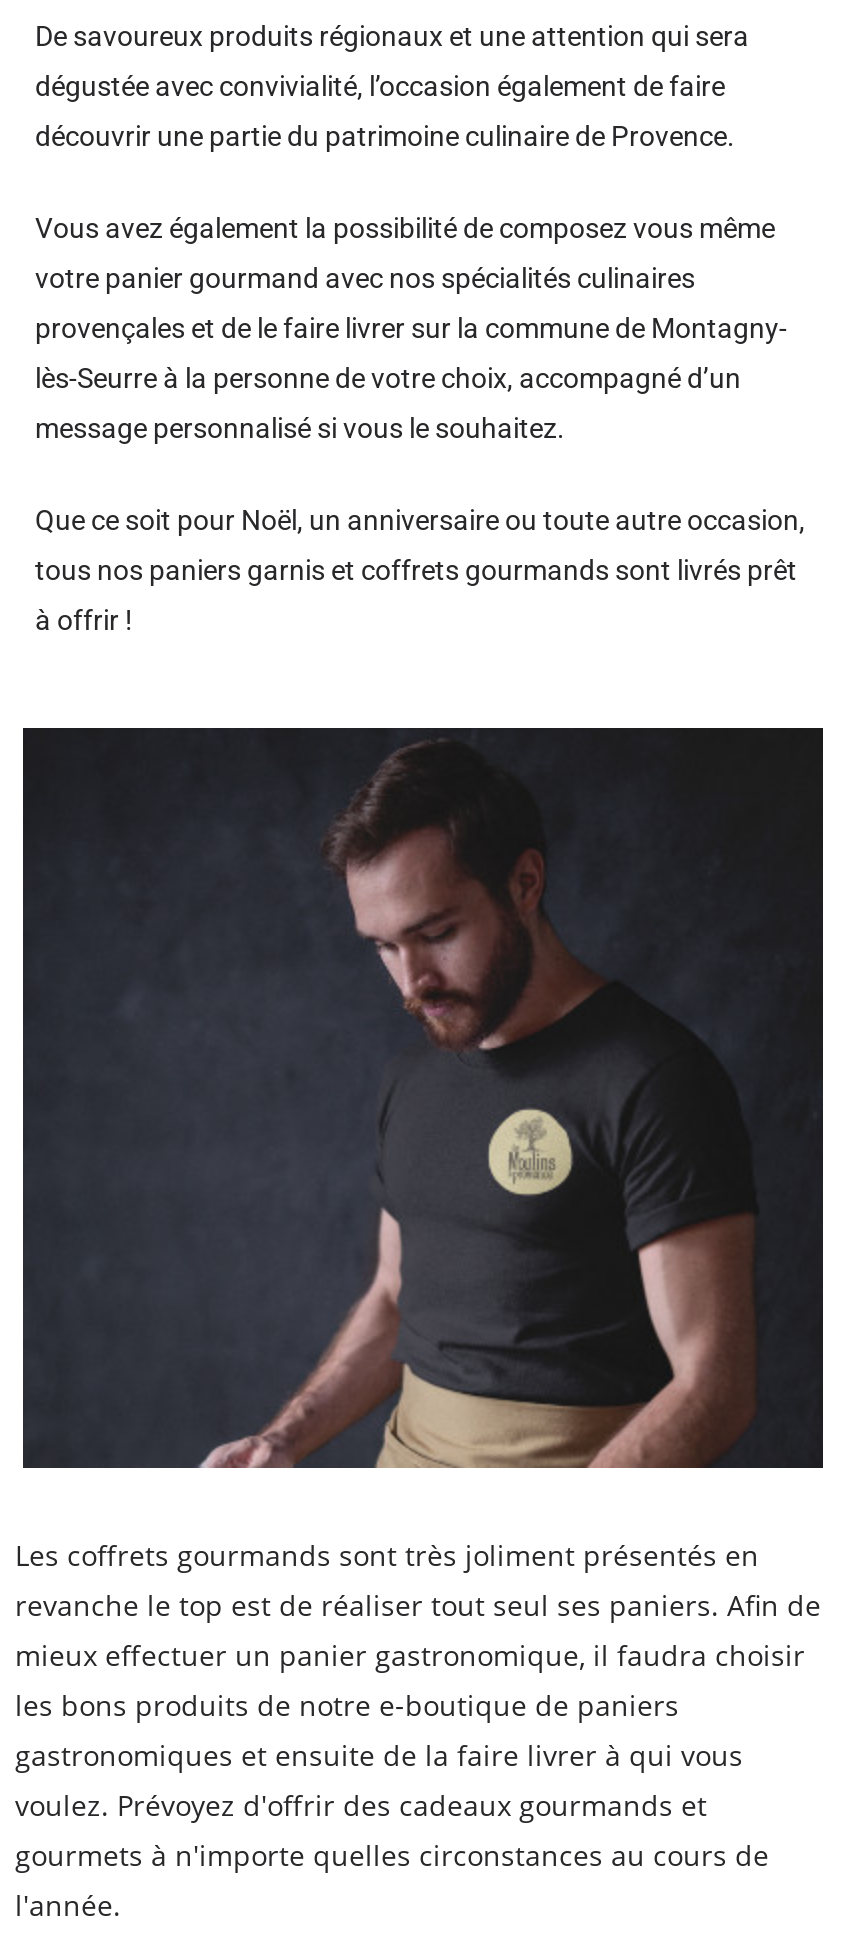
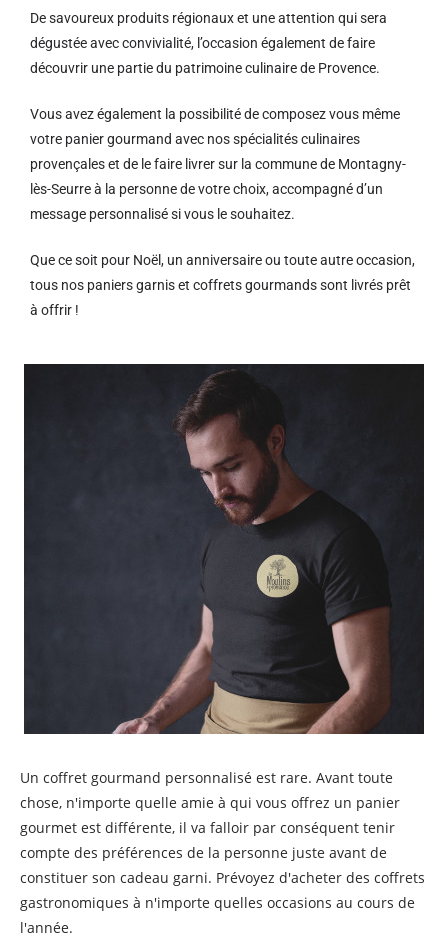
[15,1536,821,1874] Les coffrets gourmands sont très joliment présentés en | revanche le top est de réaliser tout seul ses paniers. Afin de | mieux effectuer un panier gastronomique, il faudra choisir | les bons produits de notre e-boutique de paniers | gastronomiques et ensuite de la faire livrer à qui vous | voulez. Prévoyez d'offrir des cadeaux gourmands et | gourmets à n'importe quelles circonstances au cours de -> [20,768,425,912] Un coffret gourmand personnalisé est rare. Avant toute | chose, n'importe quelle amie à qui vous offrez un panier | gourmet est différente, il va falloir par conséquent tenir | compte des préférences de la personne juste avant de | constituer son cadeau garni. Prévoyez d'acheter des coffrets | gastronomiques à n'importe quelles occasions au cours de

